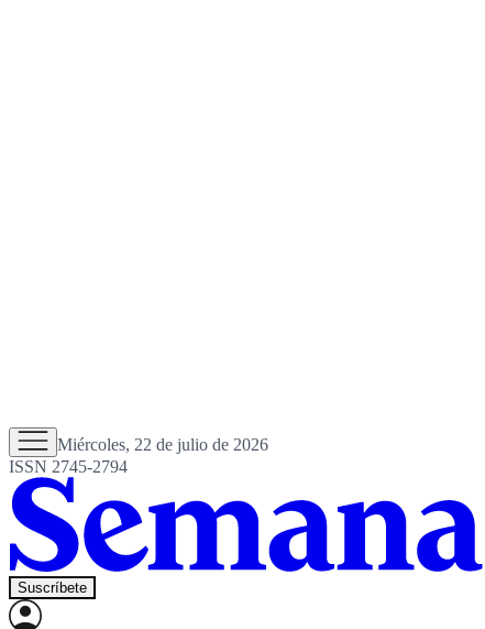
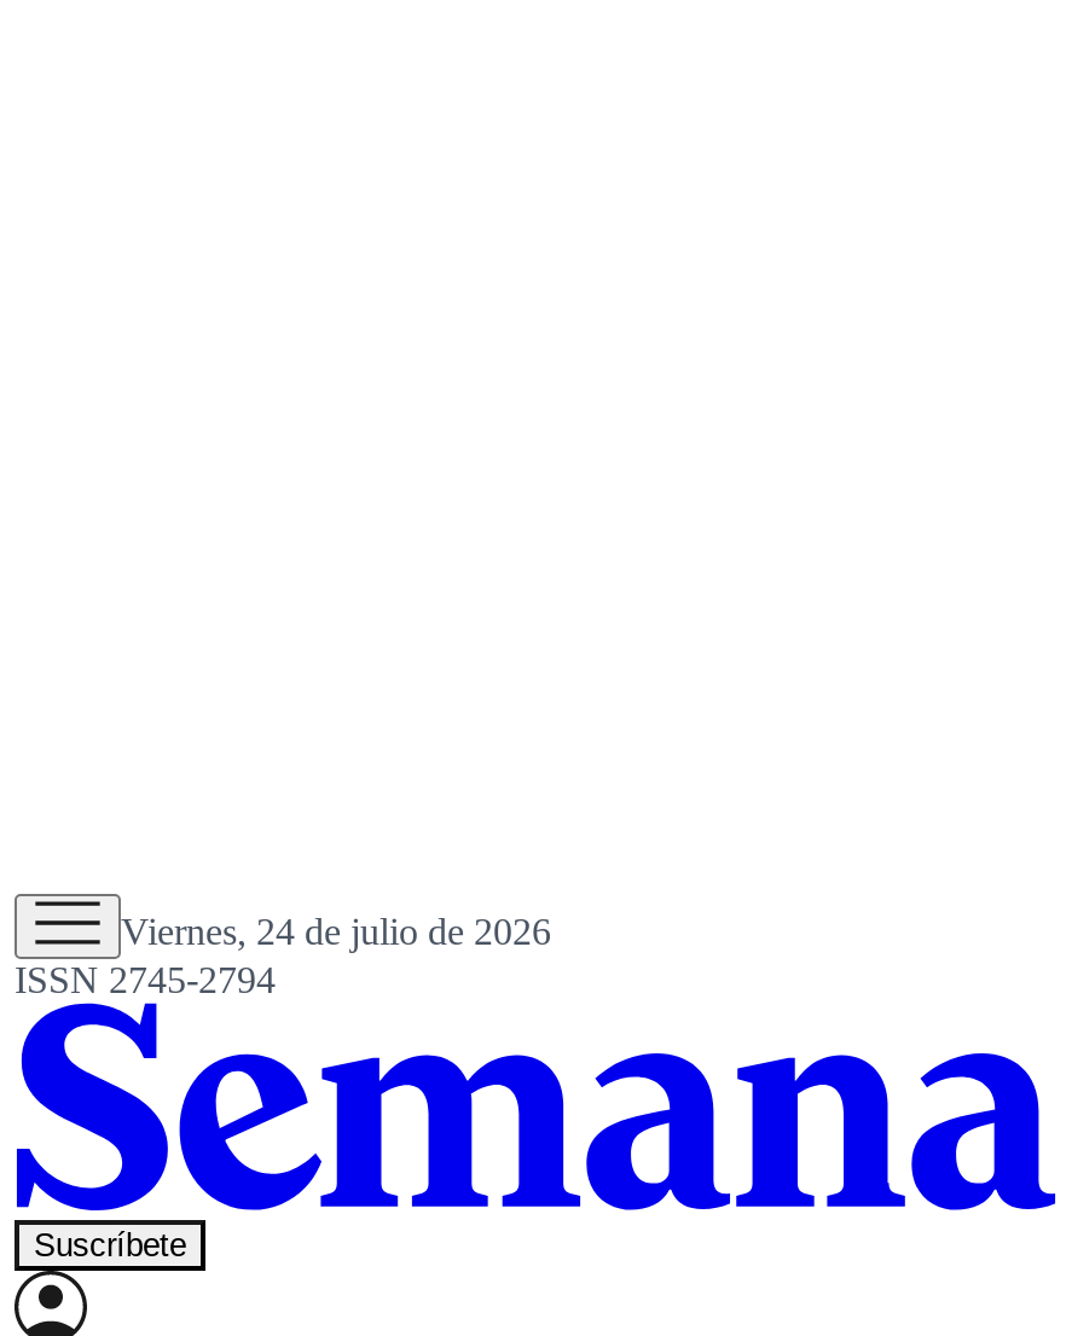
[57,435,268,454] Miércoles, 22 de julio de 2026 -> [121,911,551,952] Viernes, 24 de julio de 2026

